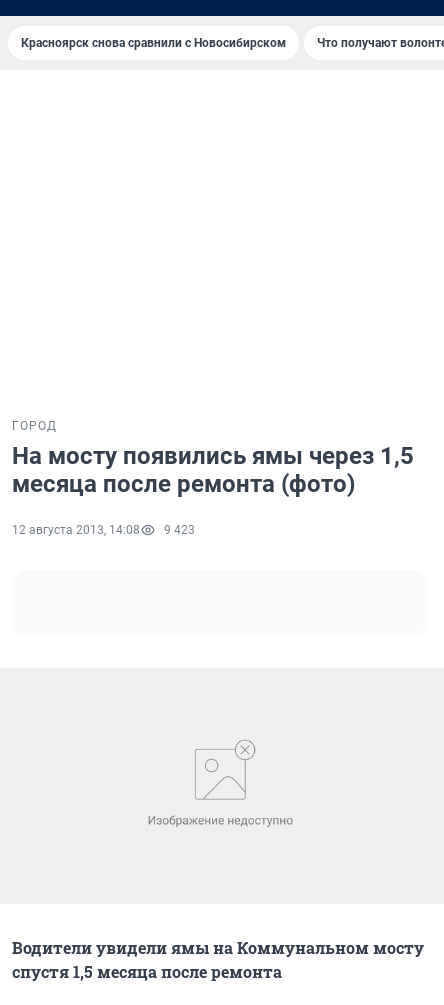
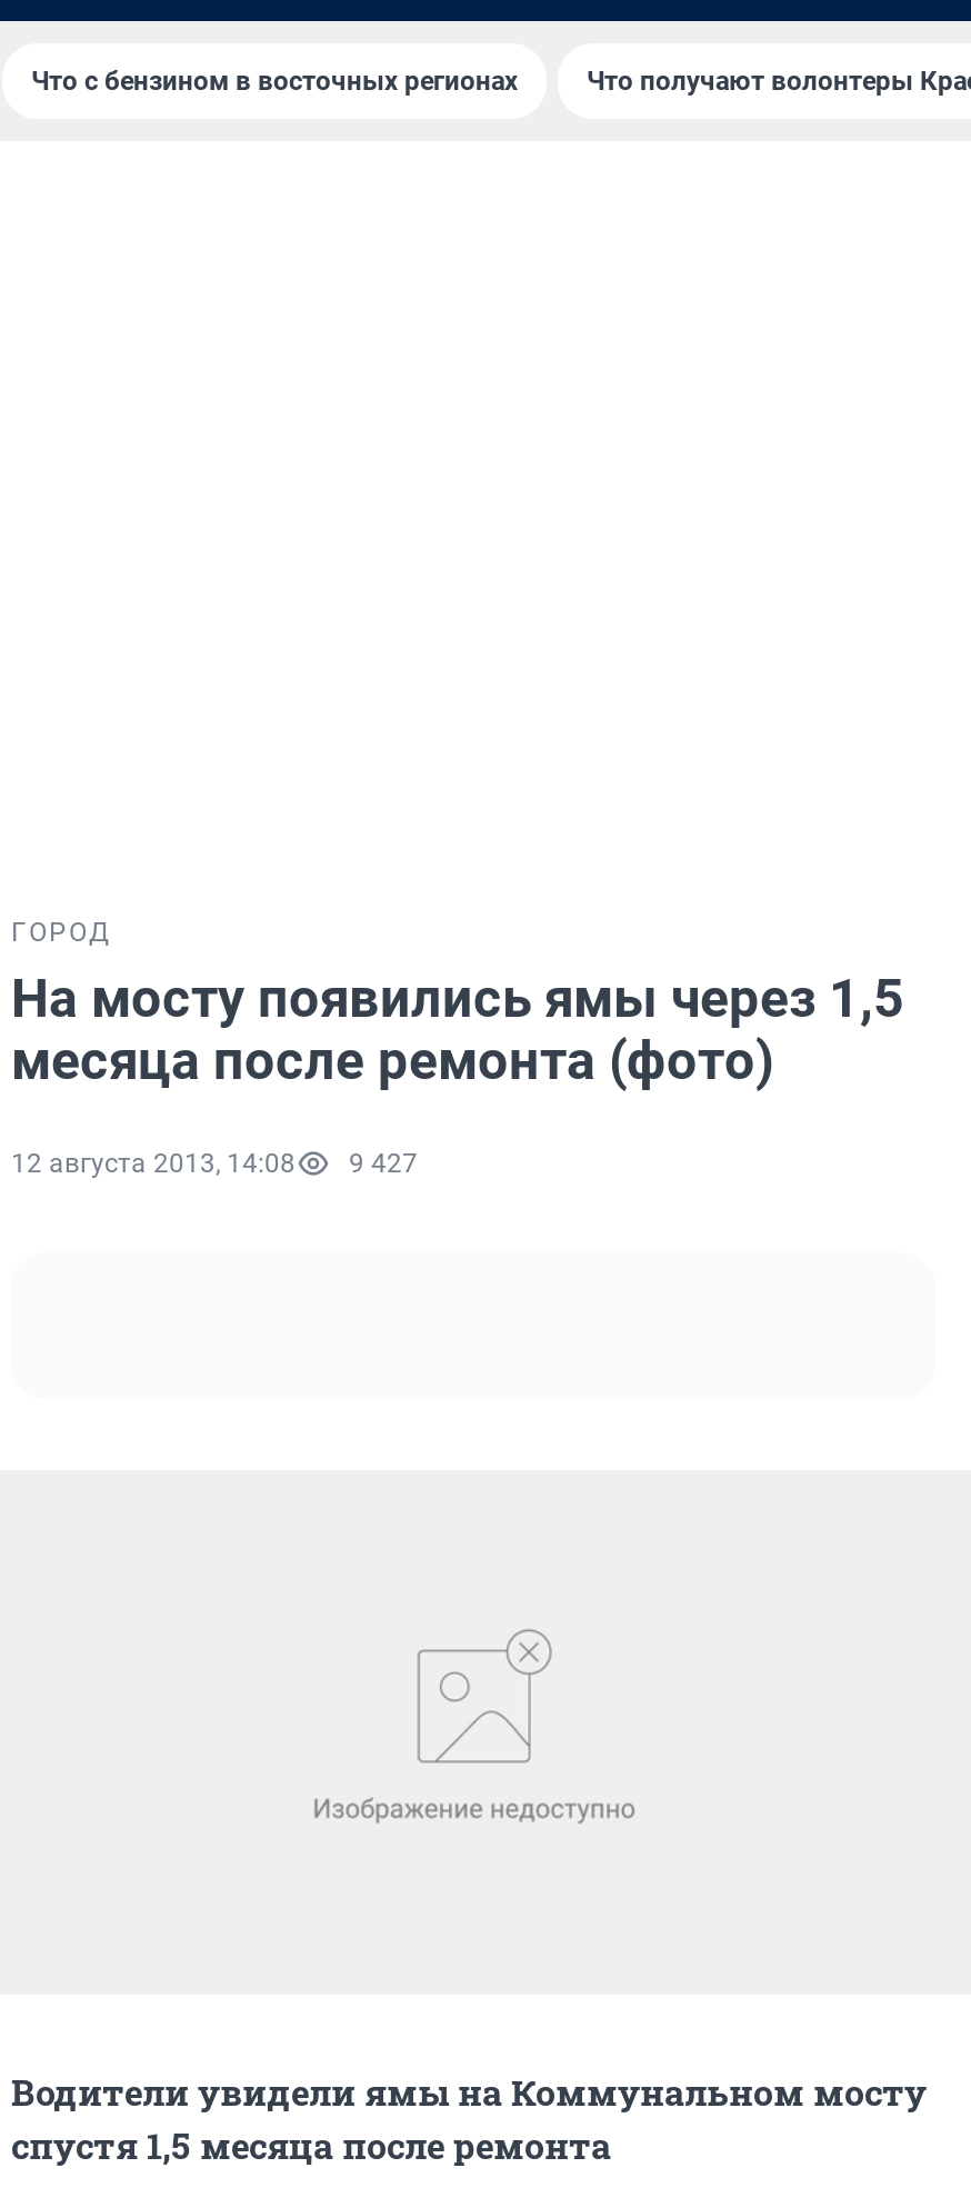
[21,36,286,50] Красноярск снова сравнили с Новосибирском -> [31,66,518,97] Что с бензином в восточных регионах
[12,523,195,537] 12 августа 2013, 14:08 9 423 -> [11,1148,418,1179] 12 августа 2013, 14:08 9 427

